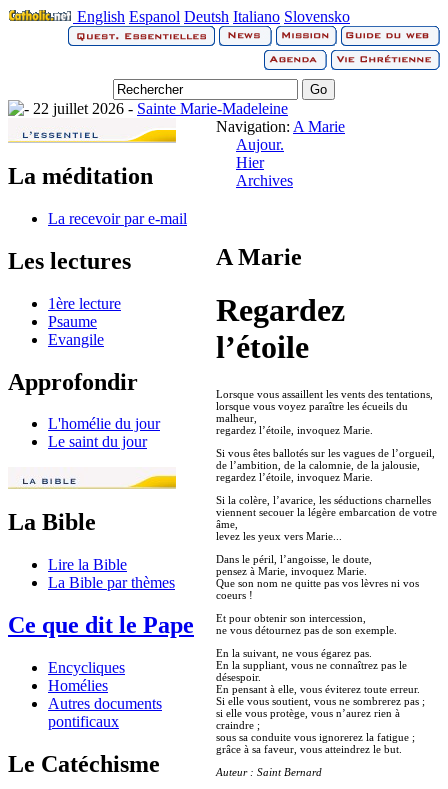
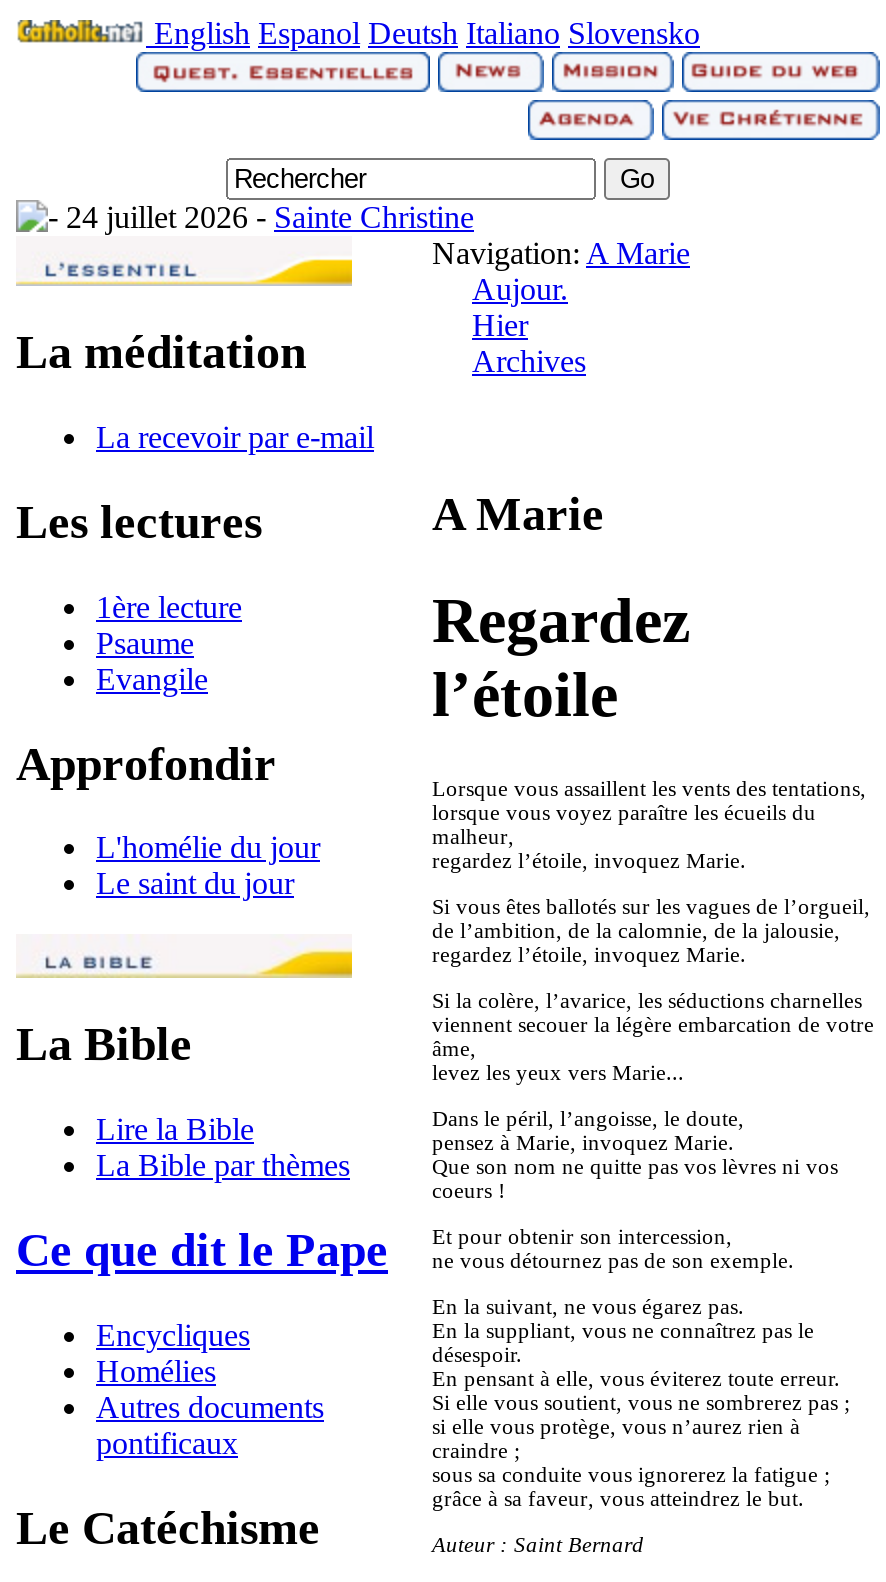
[29,100,288,117] 22 juillet 2026 -Sainte Marie-Madeleine -> [58,200,474,234] 24 juillet 2026 -Sainte Christine

